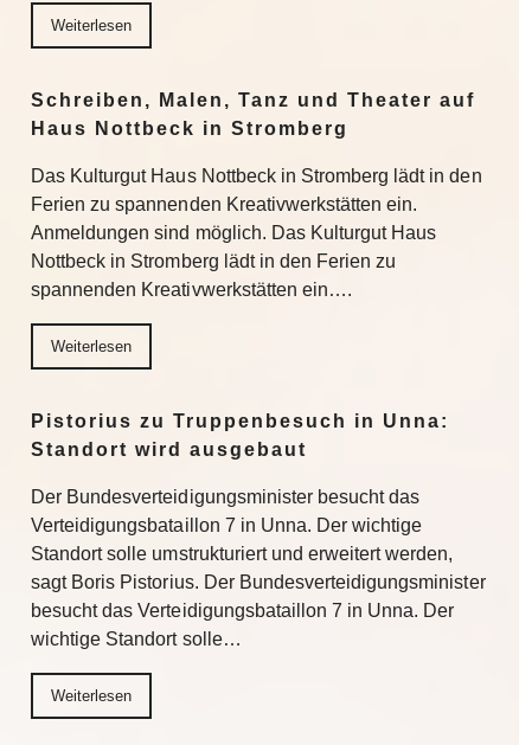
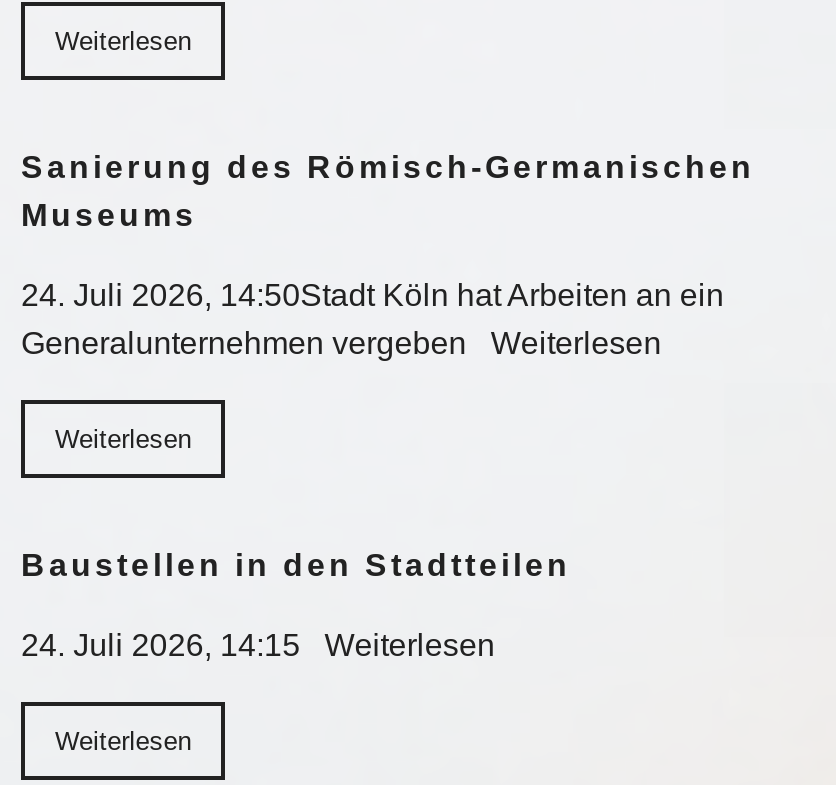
[31,90,475,139] Schreiben, Malen, Tanz und Theater auf | Haus Nottbeck in Stromberg -> [21,150,755,232] Sanierung des Römisch-Germanischen | Museums
[31,166,482,300] Das Kulturgut Haus Nottbeck in Stromberg lädt in den | Ferien zu spannenden Kreativwerkstätten ein. | Anmeldungen sind möglich. Das Kulturgut Haus | Nottbeck in Stromberg lädt in den Ferien zu | spannenden Kreativwerkstätten ein…. -> [21,278,724,360] 24. Juli 2026, 14:50Stadt Köln hat Arbeiten an ein | Generalunternehmen vergeben Weiterlesen
[31,411,449,460] Pistorius zu Truppenbesuch in Unna: | Standort wird ausgebaut -> [21,548,571,582] Baustellen in den Stadtteilen
[31,487,485,649] Der Bundesverteidigungsminister besucht das | Verteidigungsbataillon 7 in Unna. Der wichtige | Standort solle umstrukturiert und erweitert werden, | sagt Boris Pistorius. Der Bundesverteidigungsminister | besucht das Verteidigungsbataillon 7 in Unna. Der | wichtige Standort solle… -> [21,628,495,662] 24. Juli 2026, 14:15 Weiterlesen

